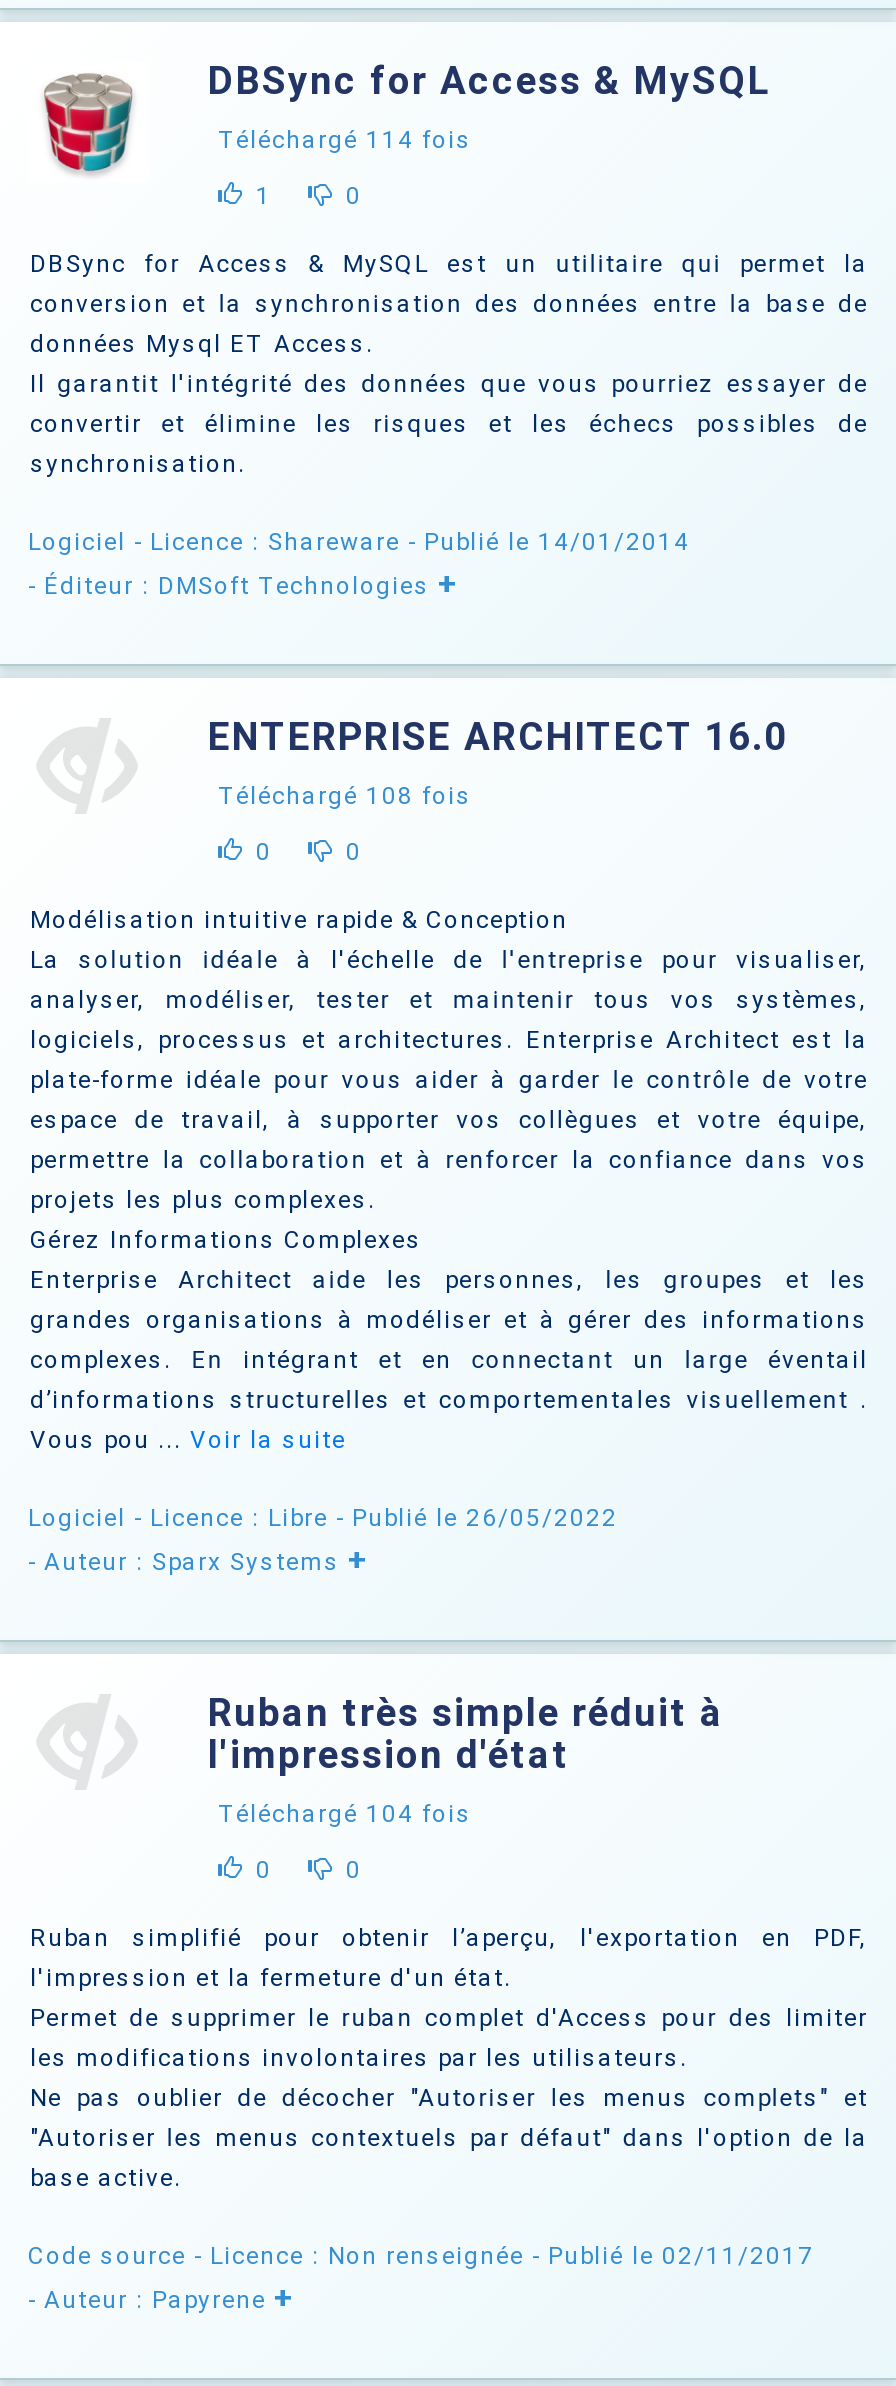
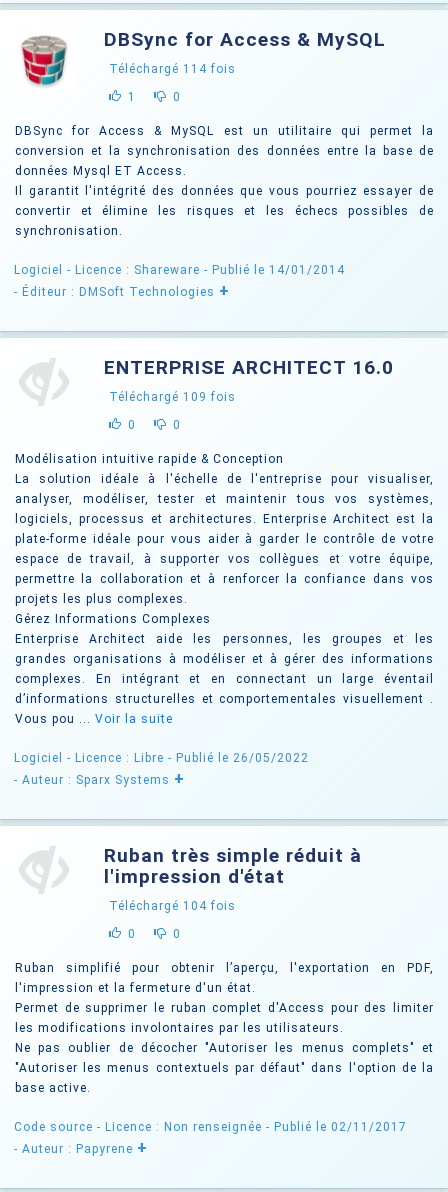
[218,783,472,811] Téléchargé 108 fois -> [109,390,236,404] Téléchargé 109 fois

